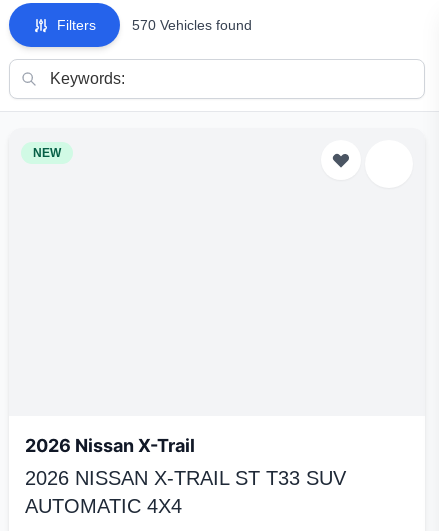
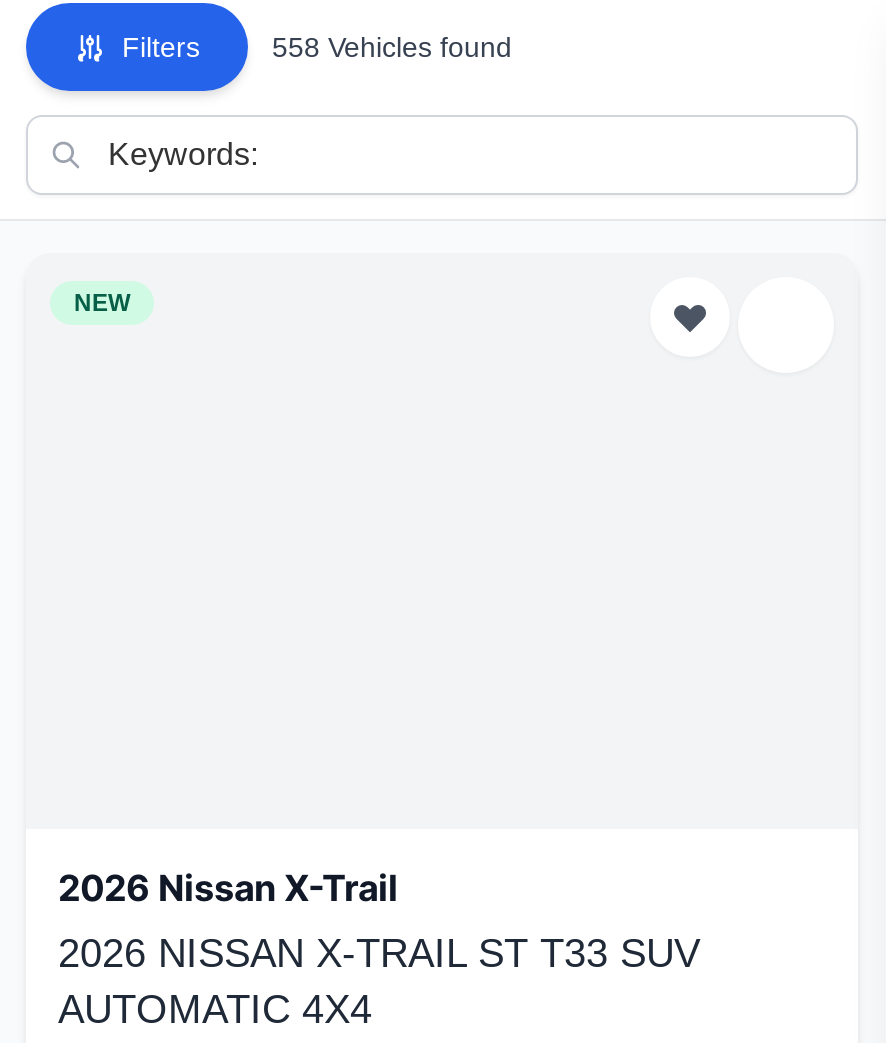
[132,17,252,33] 570 Vehicles found -> [272,31,512,63] 558 Vehicles found

